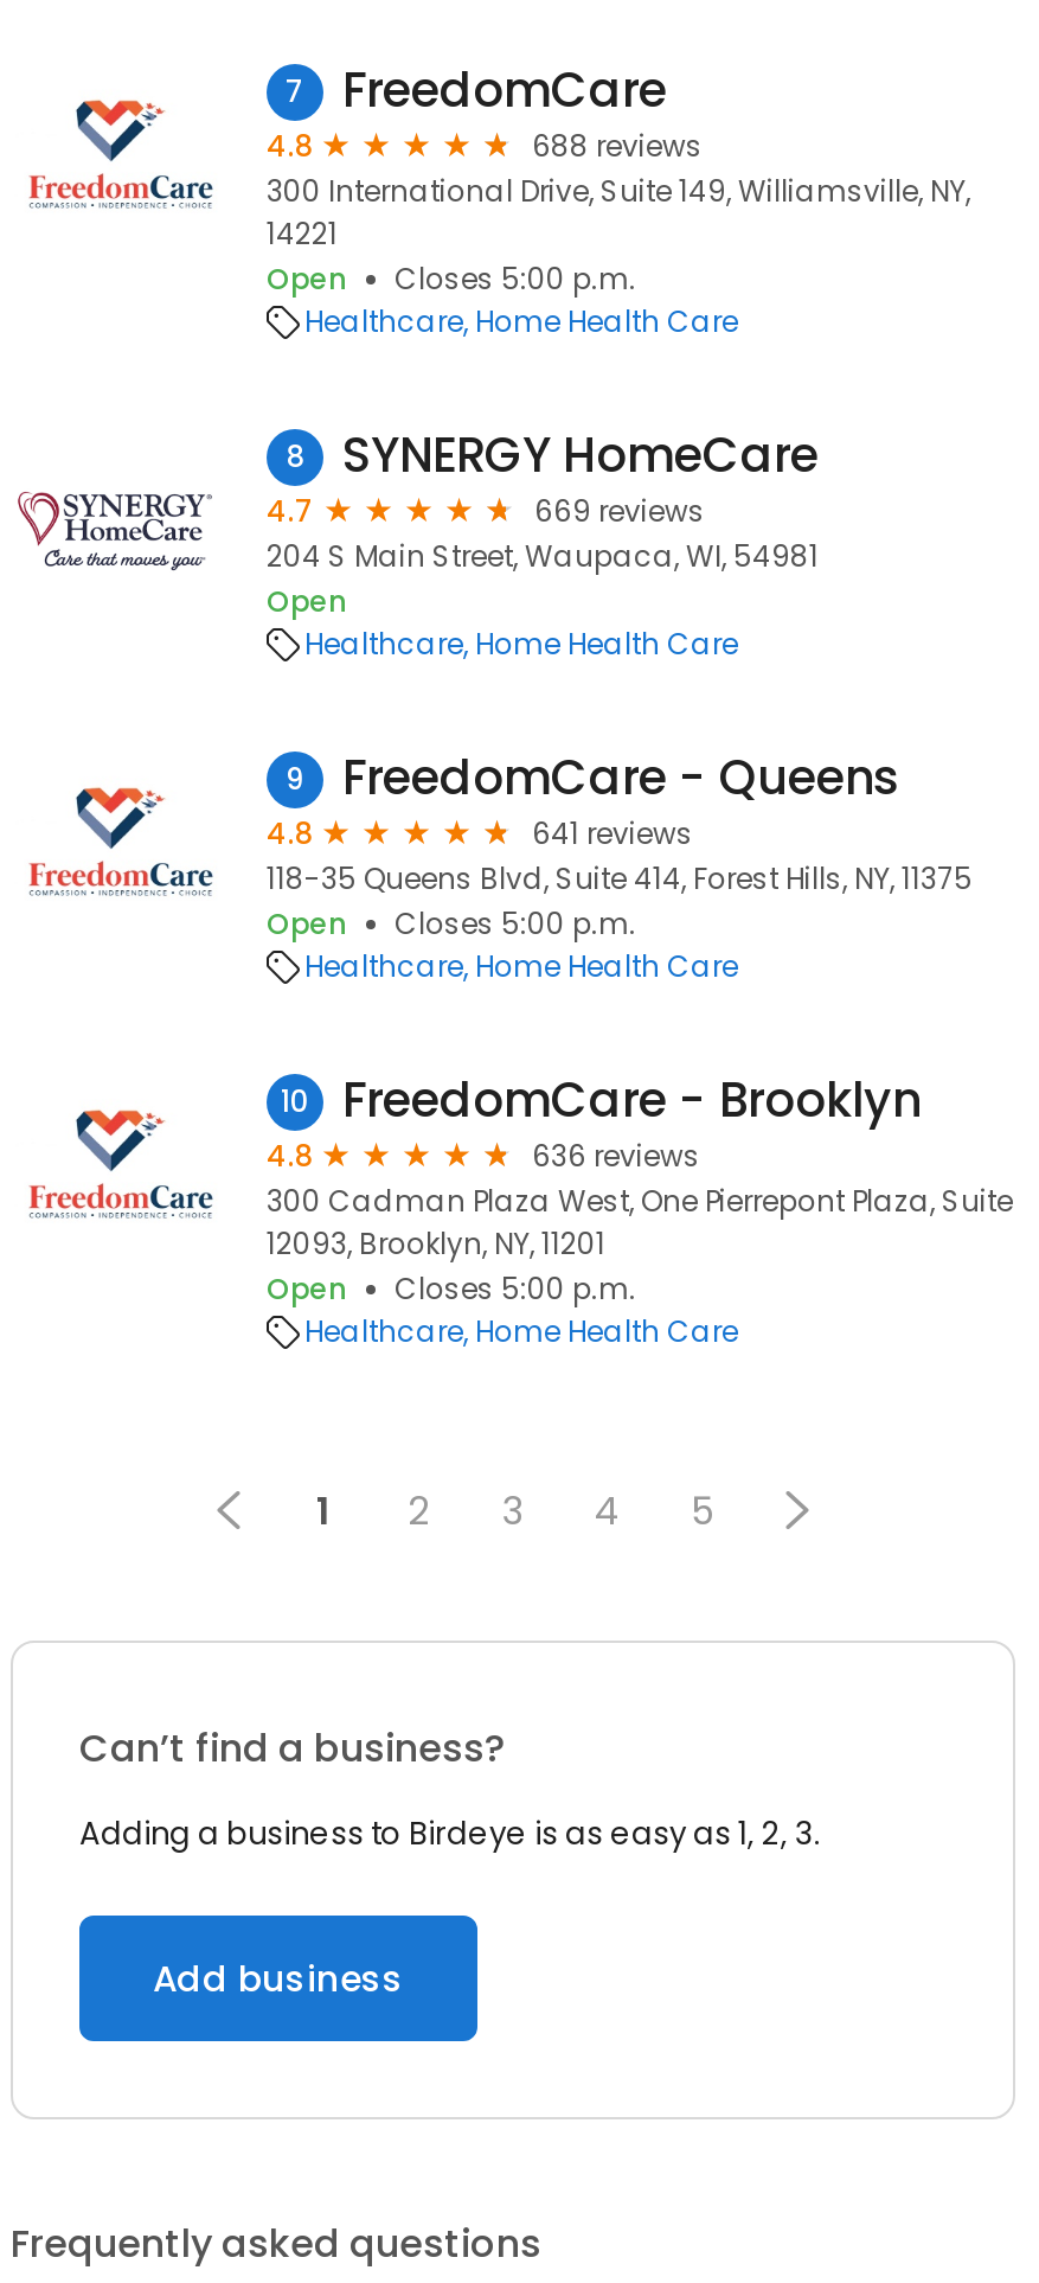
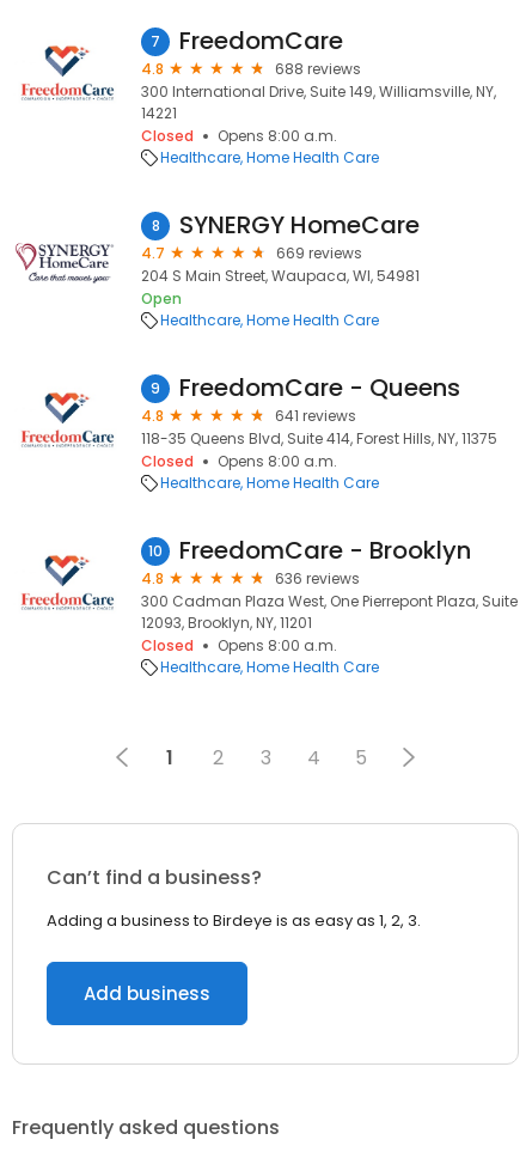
[267,258,636,299] Open | Closes 5:00 p.m. -> [141,126,337,146] Closed | Opens 8:00 a.m.
[267,903,636,944] Open | Closes 5:00 p.m. -> [141,451,337,471] Closed | Opens 8:00 a.m.
[267,1268,636,1309] Open | Closes 5:00 p.m. -> [141,635,337,656] Closed | Opens 8:00 a.m.

